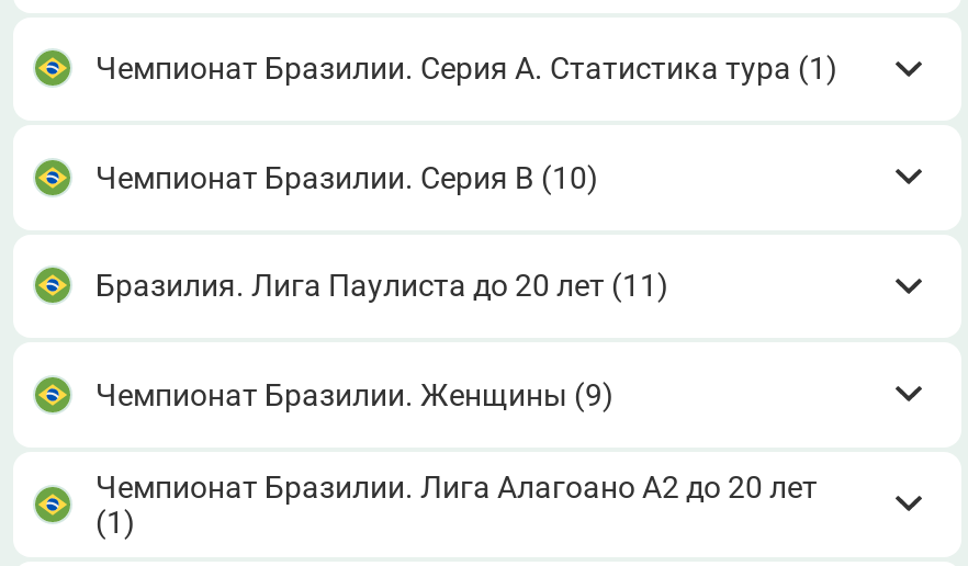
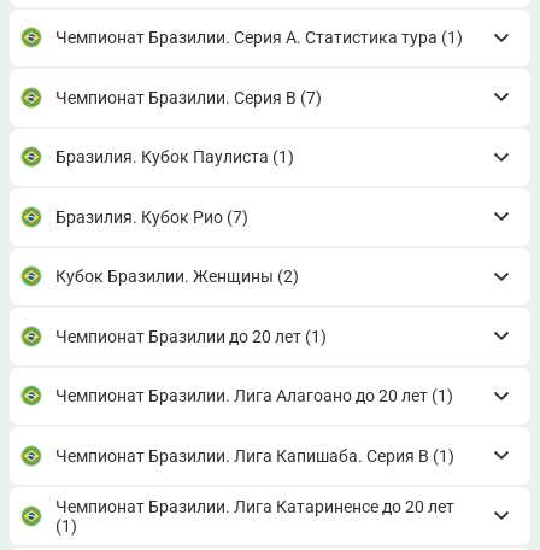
[95,160,818,503] Чемпионат Бразилии. Серия B (10) | Бразилия. Лига Паулиста до 20 лет (11) | Чемпионат Бразилии. Женщины (9) | Чемпионат Бразилии. Лига Алагоано А2 до 20 лет -> [55,88,454,516] Чемпионат Бразилии. Серия B (7) | Бразилия. Кубок Паулиста (1) | Бразилия. Кубок Рио (7) | Кубок Бразилии. Женщины (2) | Чемпионат Бразилии до 20 лет (1) | Чемпионат Бразилии. Лига Алагоано до 20 лет (1) | Чемпионат Бразилии. Лига Капишаба. Серия В (1) | Чемпионат Бразилии. Лига Катариненсе до 20 лет

